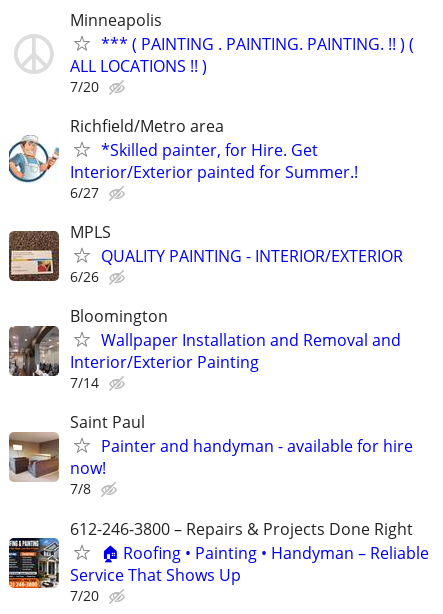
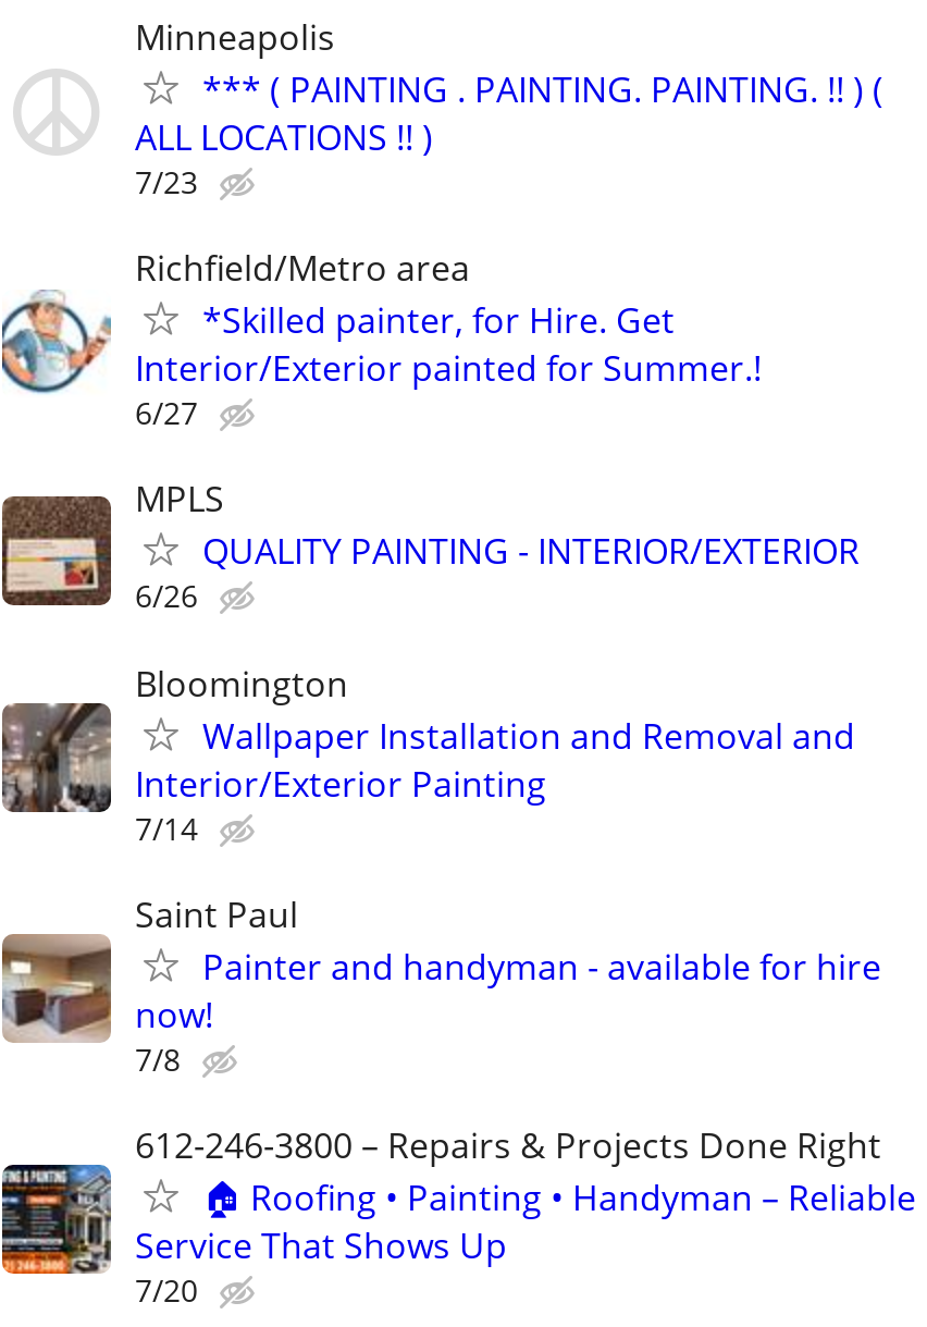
[70,77,99,96] 7/20 -> [135,161,198,203] 7/23

